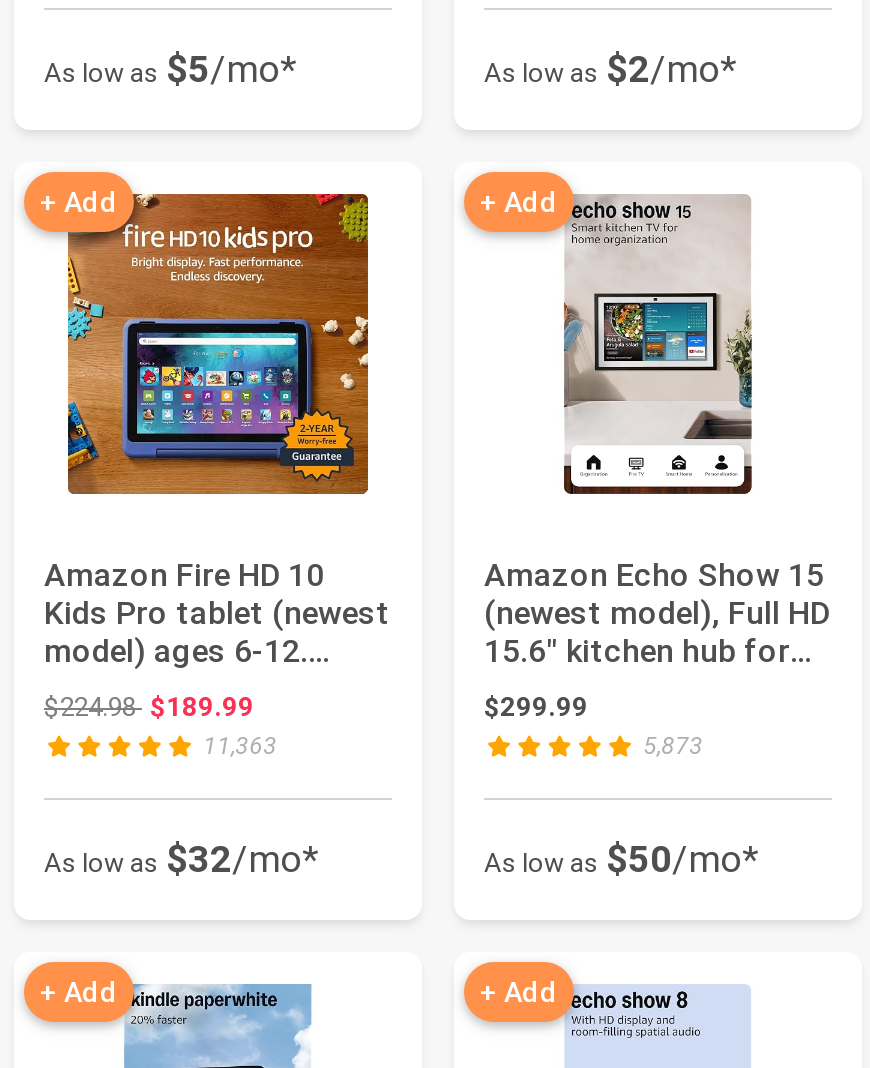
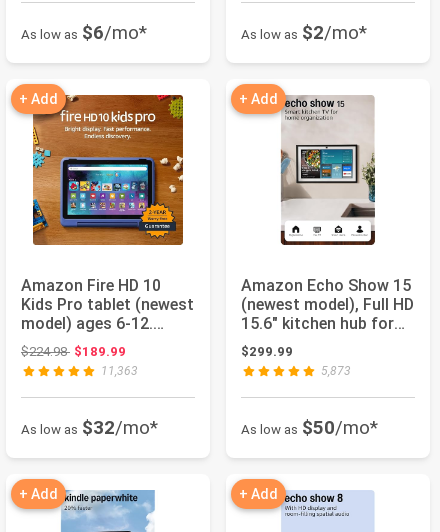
[44,48,296,92] As low as $5/mo* -> [21,22,147,44] As low as $6/mo*

